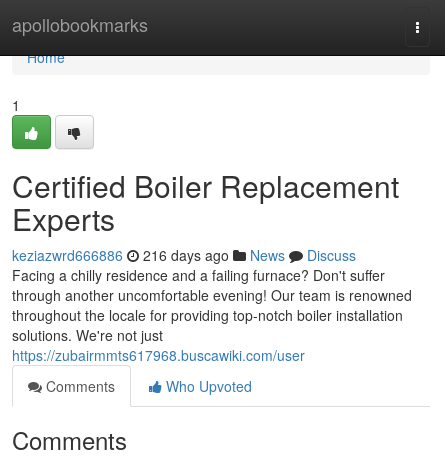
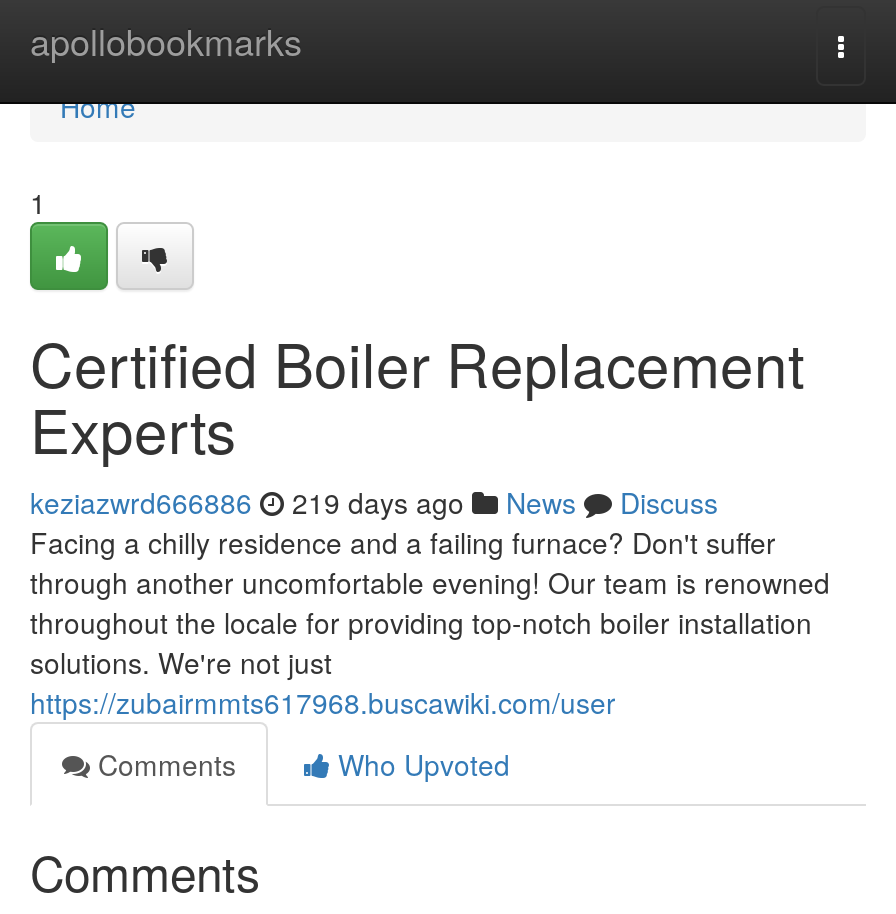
[12,245,356,265] keziazwrd666886 216 days ago News Discuss -> [30,482,718,522] keziazwrd666886 219 days ago News Discuss

